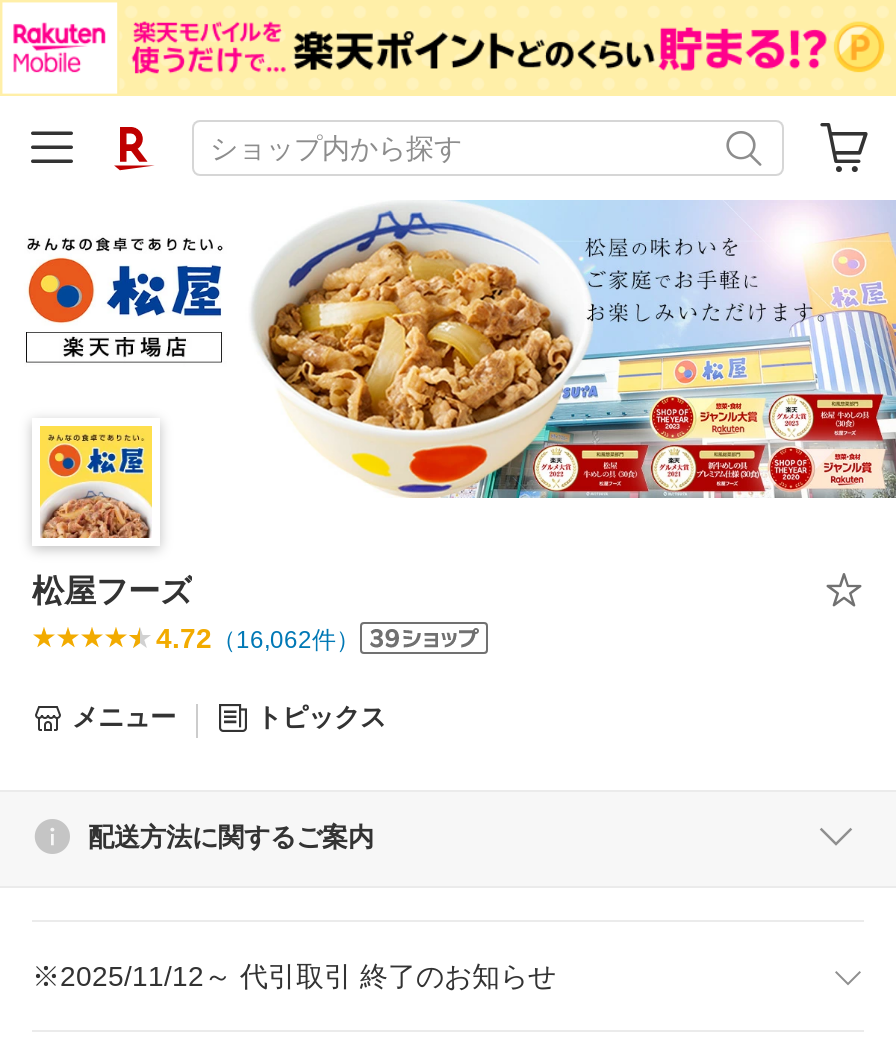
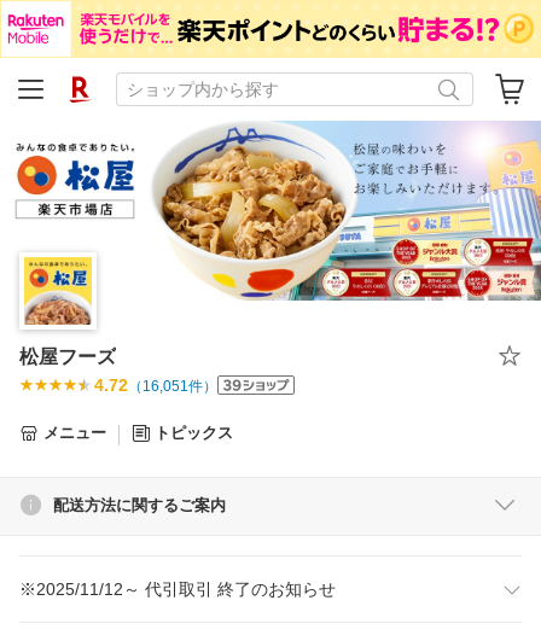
[156,622,360,654] 4.72（16,062件） -> [94,376,217,395] 4.72（16,051件）

